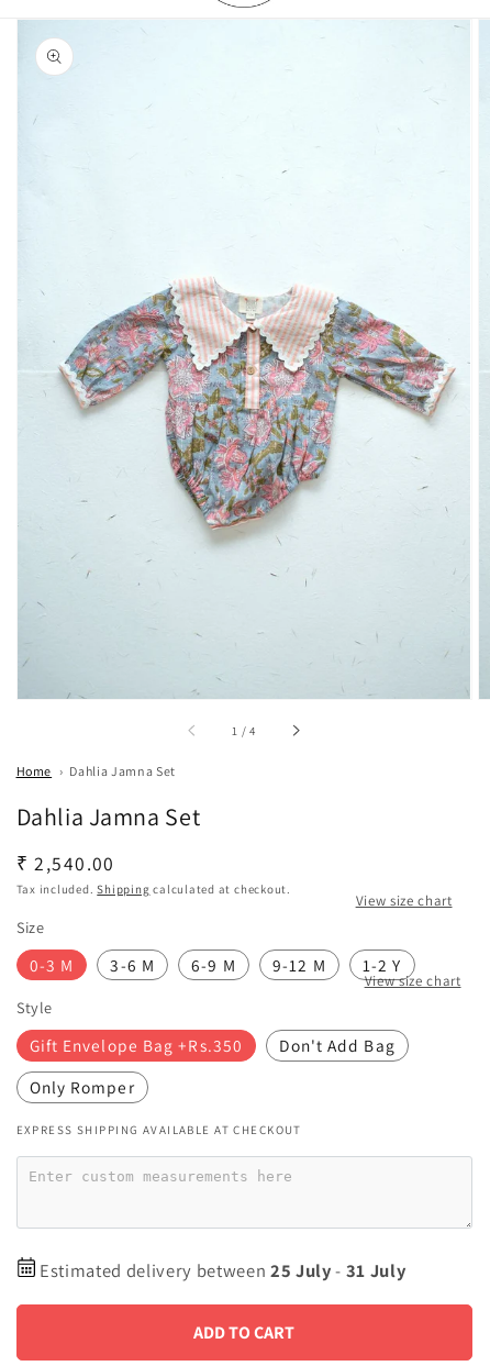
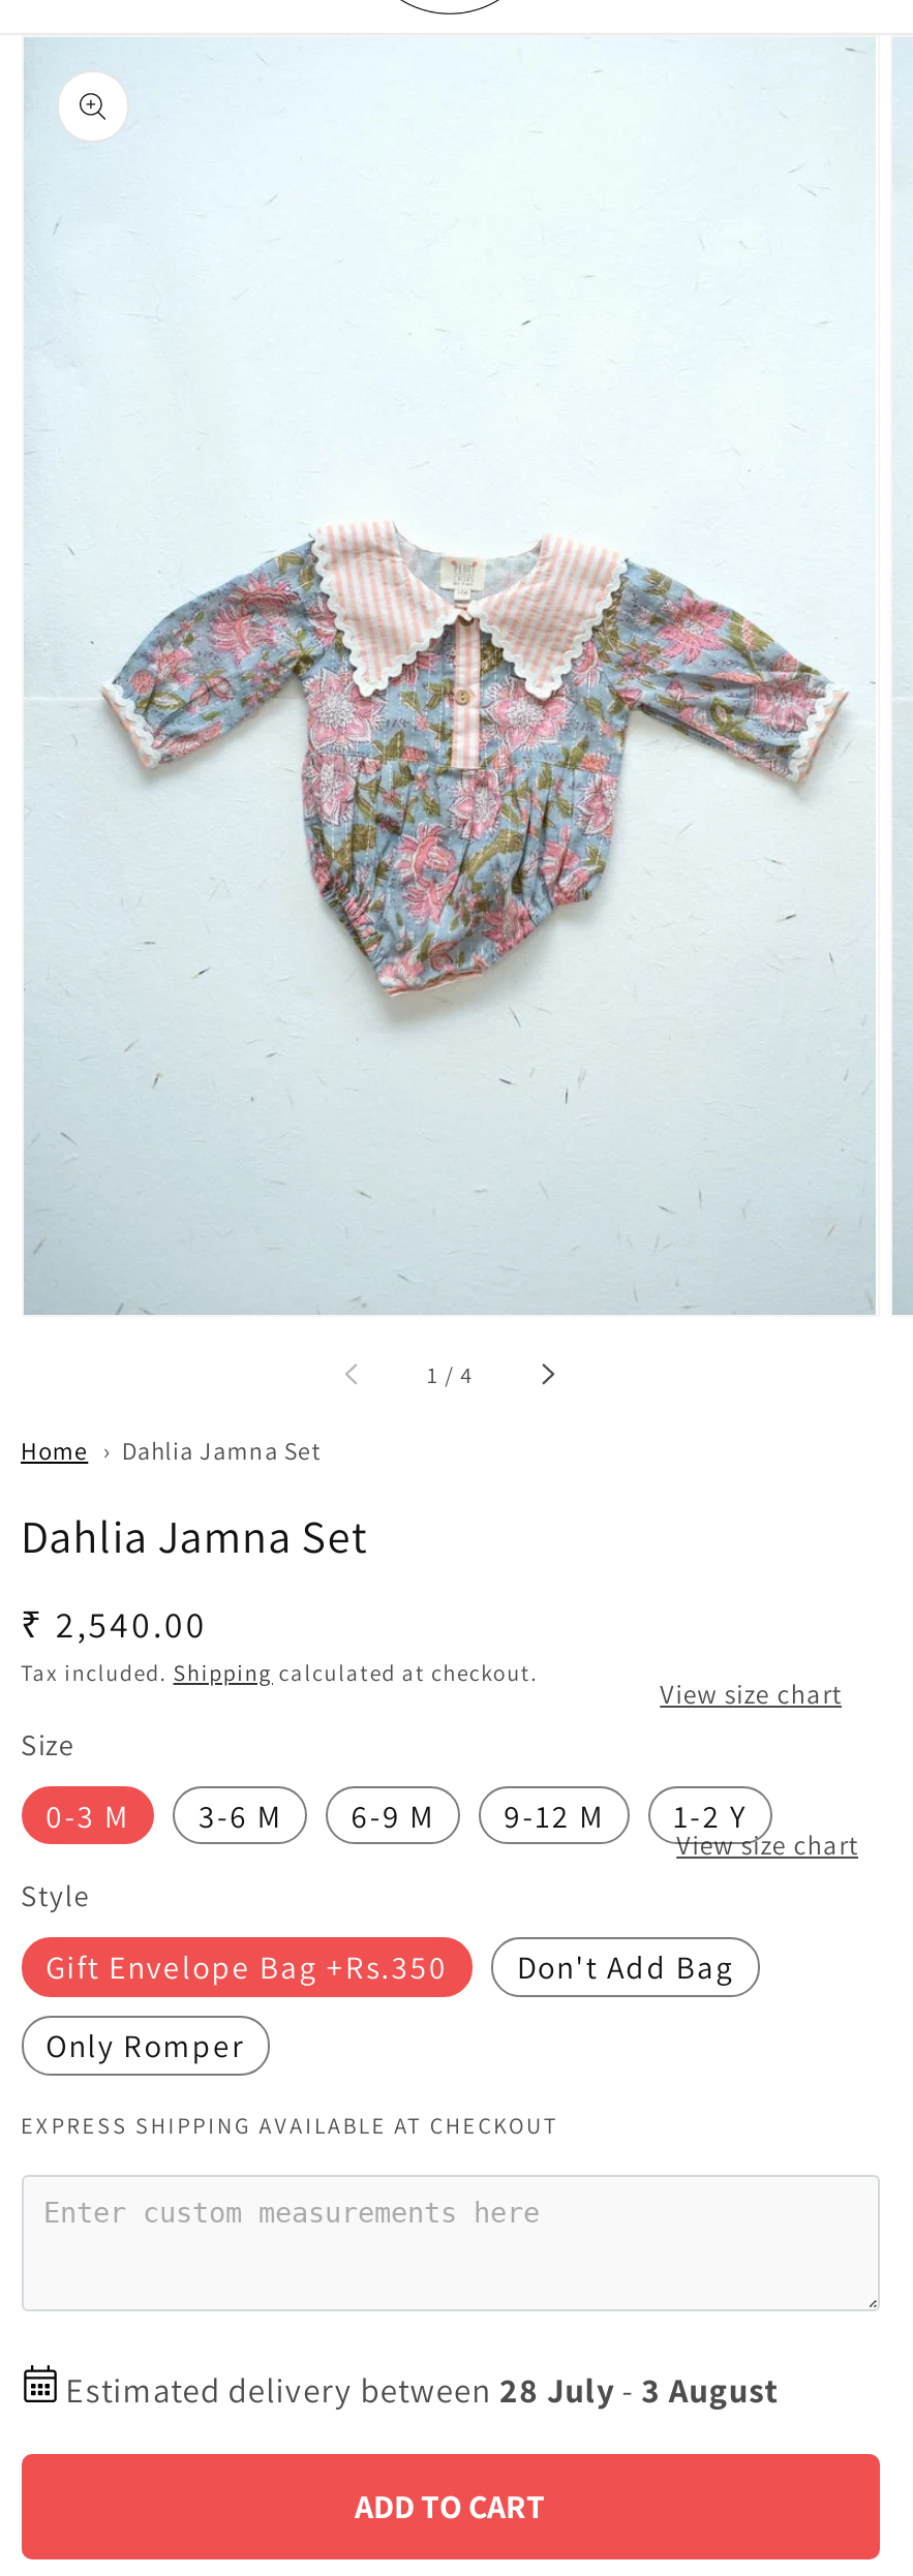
[40,1259,406,1283] Estimated delivery between 25 July - 31 July -> [66,2368,778,2413] Estimated delivery between 28 July - 3 August

